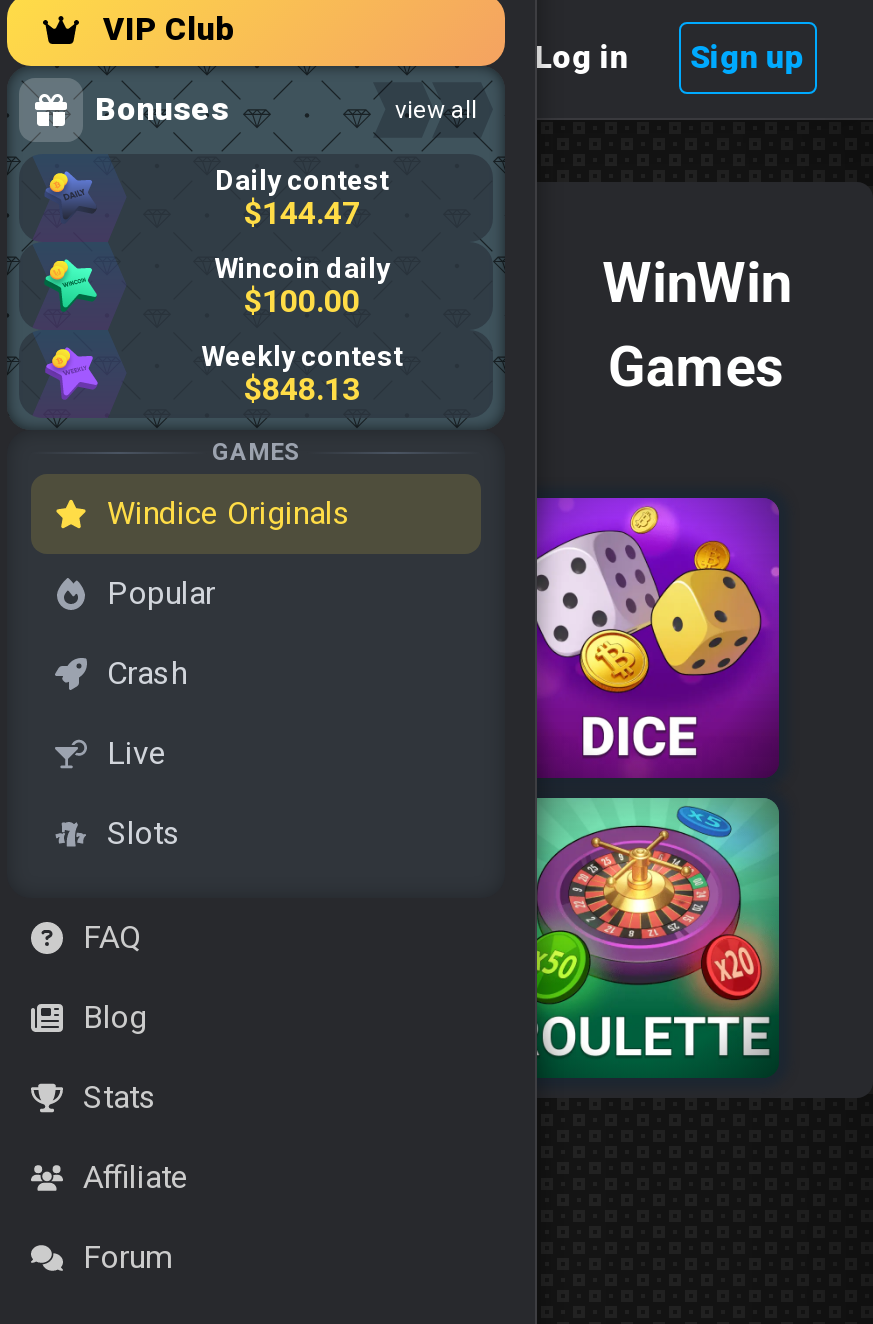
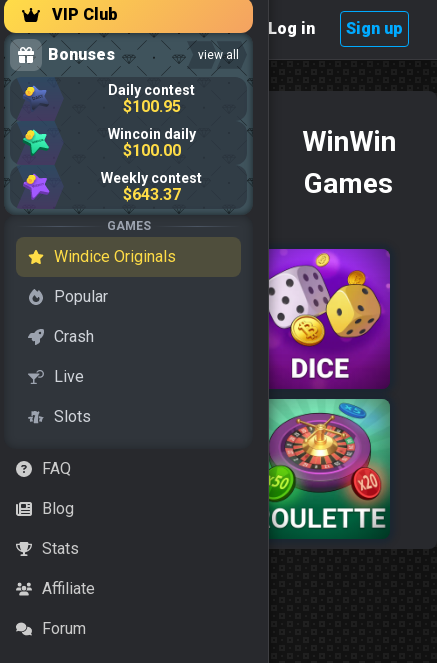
[244,194,360,232] $144.47 -> [122,97,180,116] $100.95
[244,370,360,408] $848.13 -> [122,185,180,204] $643.37

